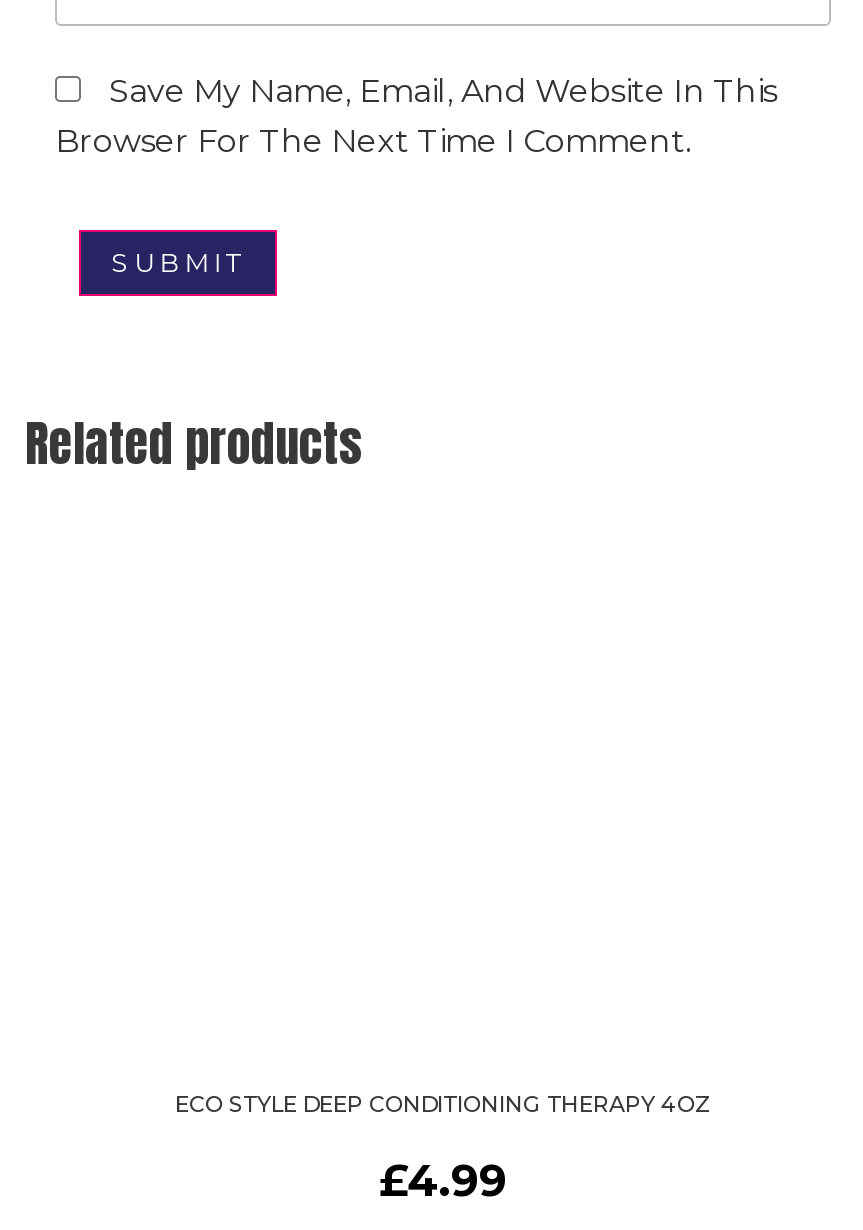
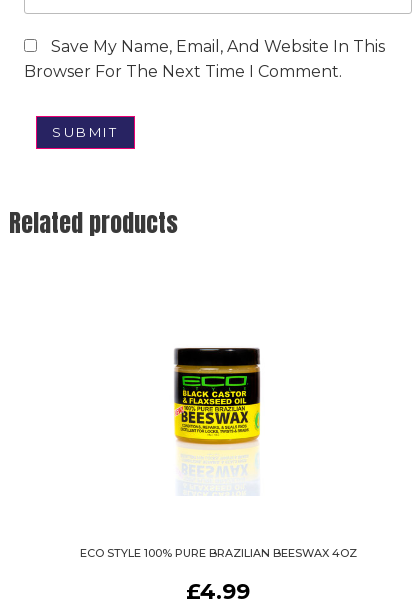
none -> [173,347,261,474] [image]
[175,1091,711,1119] ECO STYLE DEEP CONDITIONING THERAPY 4OZ -> [79,546,356,560] ECO STYLE 100% PURE BRAZILIAN BEESWAX 4OZ

